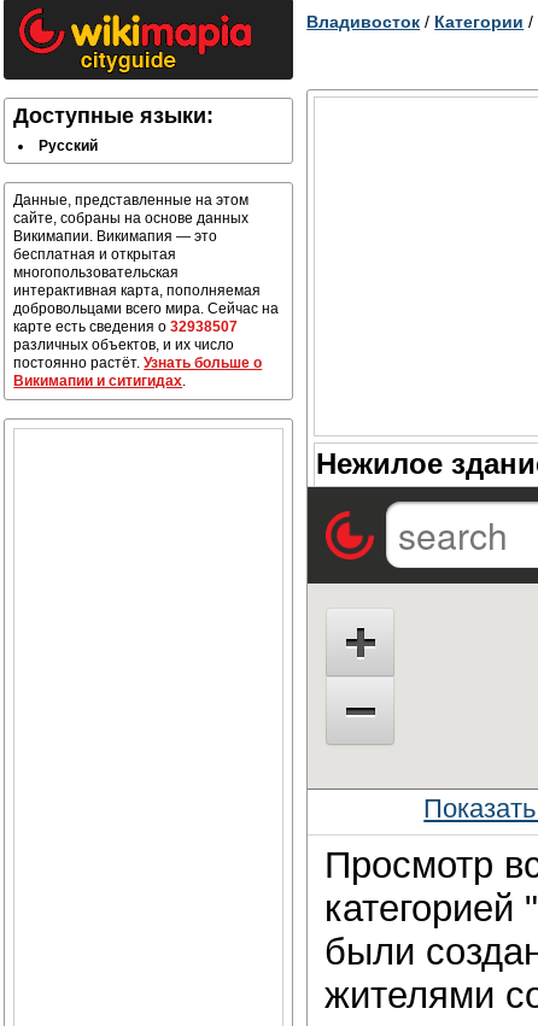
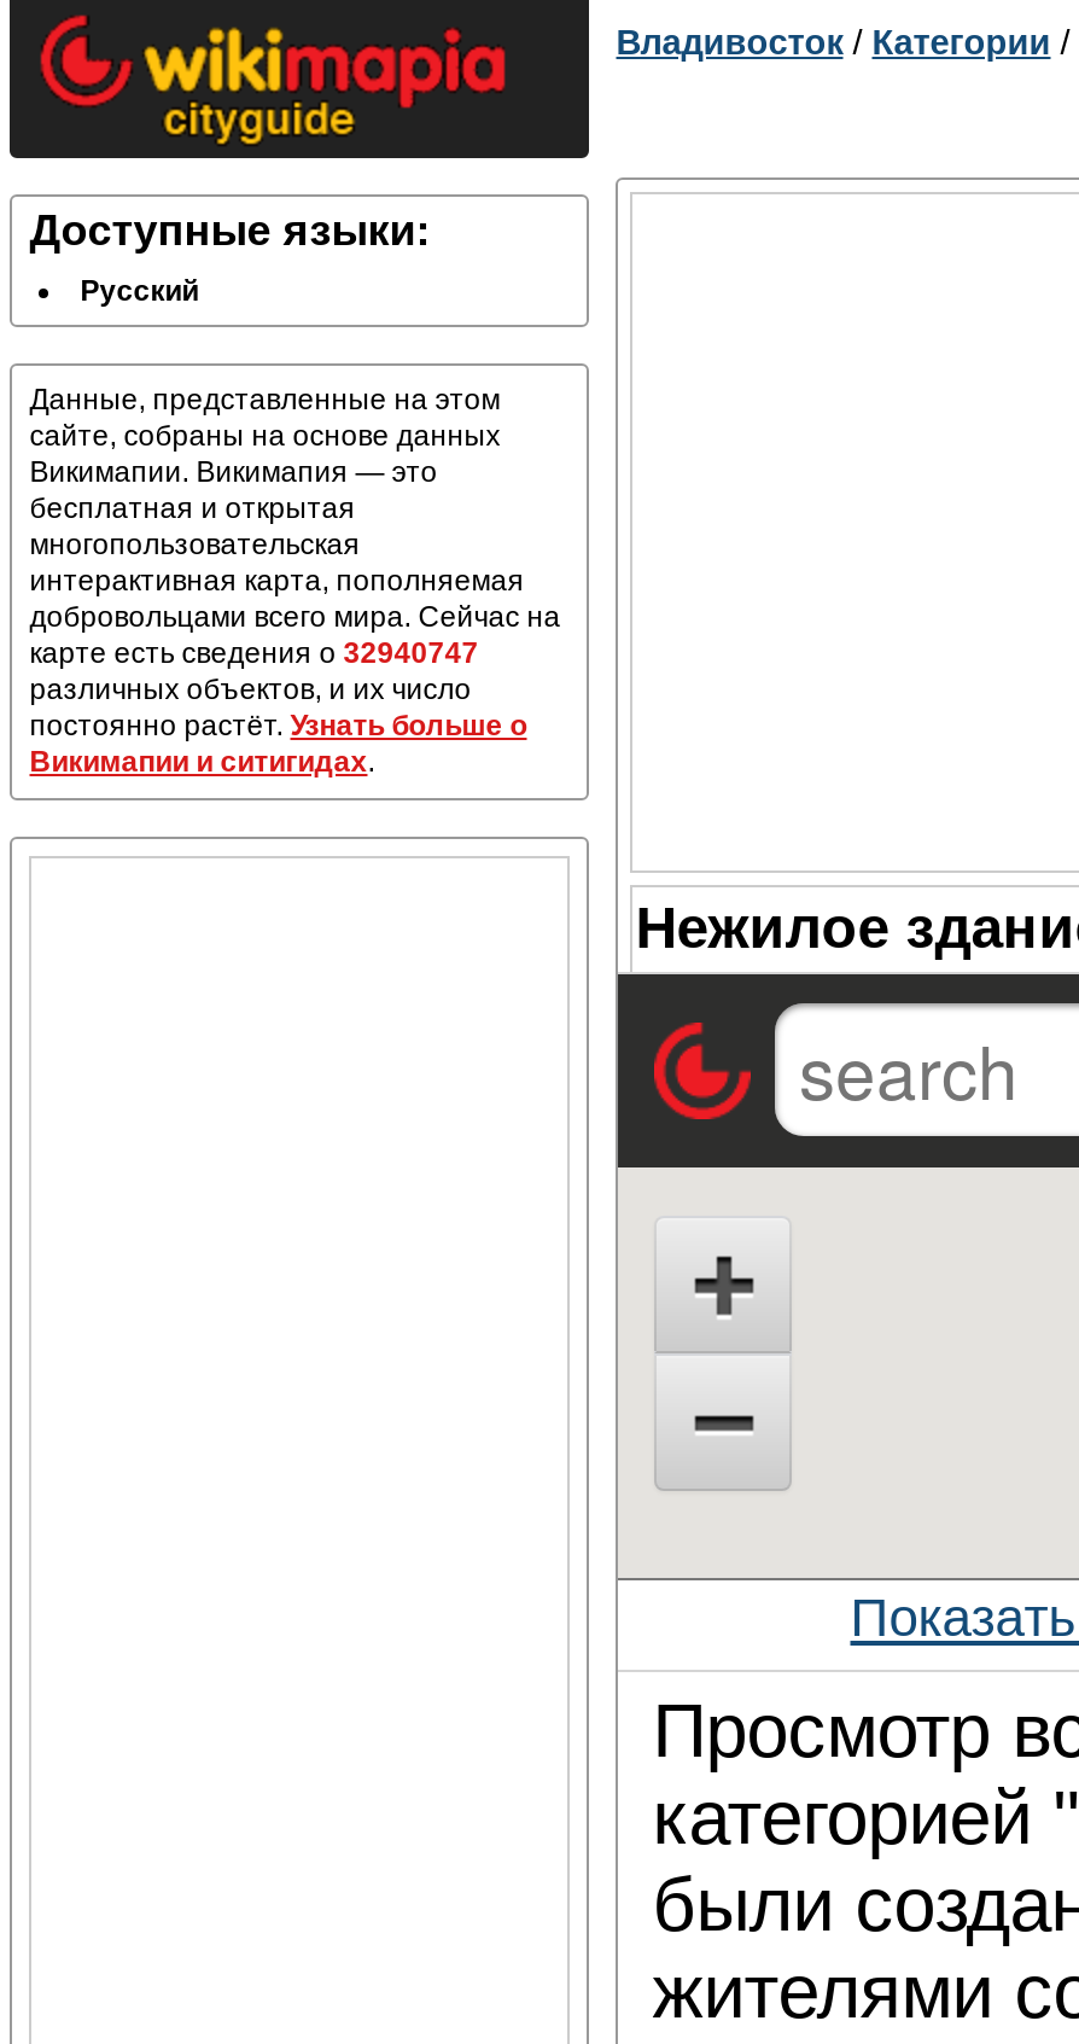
[14,318,238,335] карте есть сведения о 32938507 -> [29,636,478,670] карте есть сведения о 32940747

